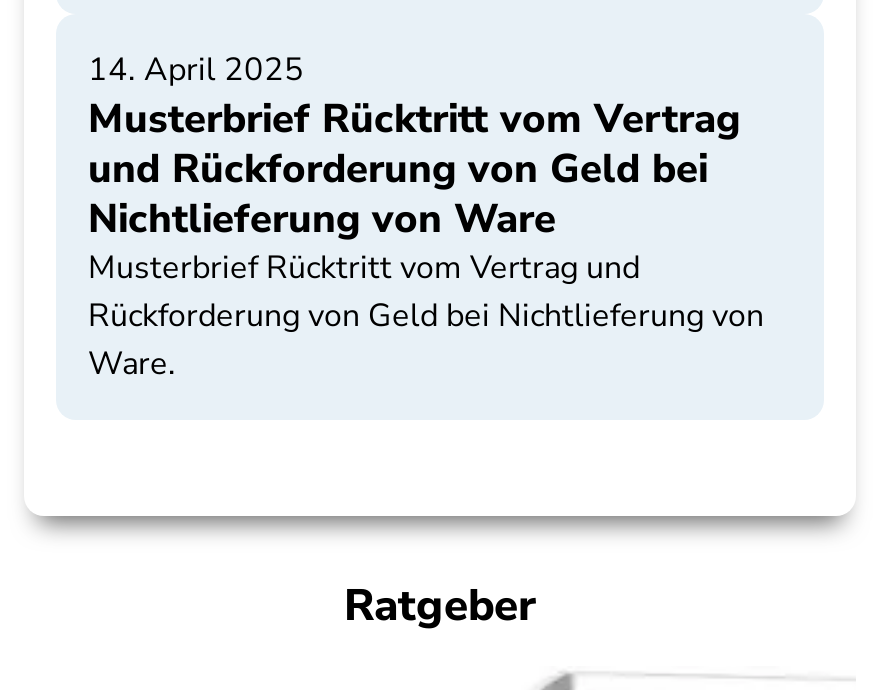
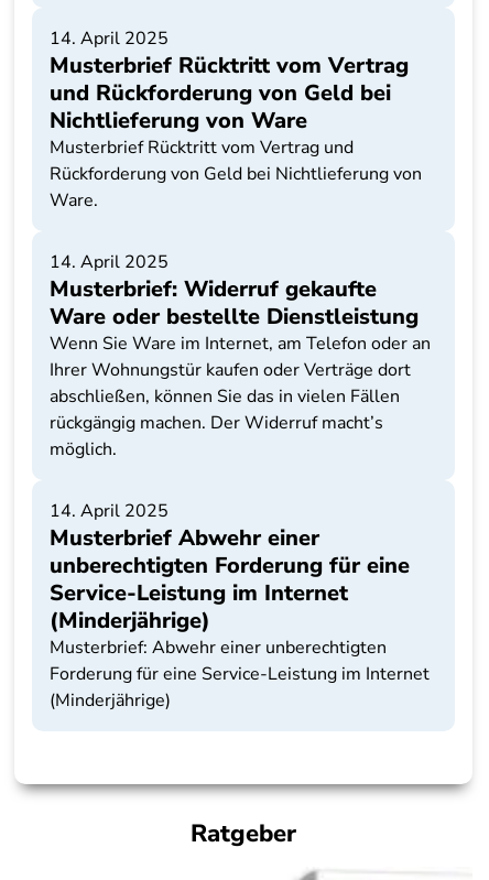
none -> [50,250,431,713] 14. April 2025 | Musterbrief: Widerruf gekaufte | Ware oder bestellte Dienstleistung | Wenn Sie Ware im Internet, am Telefon oder an | Ihrer Wohnungstür kaufen oder Verträge dort | abschließen, können Sie das in vielen Fällen | rückgängig machen. Der Widerruf macht’s | möglich. | 14. April 2025 | Musterbrief Abwehr einer | unberechtigten Forderung für eine | Service-Leistung im Internet | (Minderjährige) | Musterbrief: Abwehr einer unberechtigten | Forderung für eine Service-Leistung im Internet | (Minderjährige)

